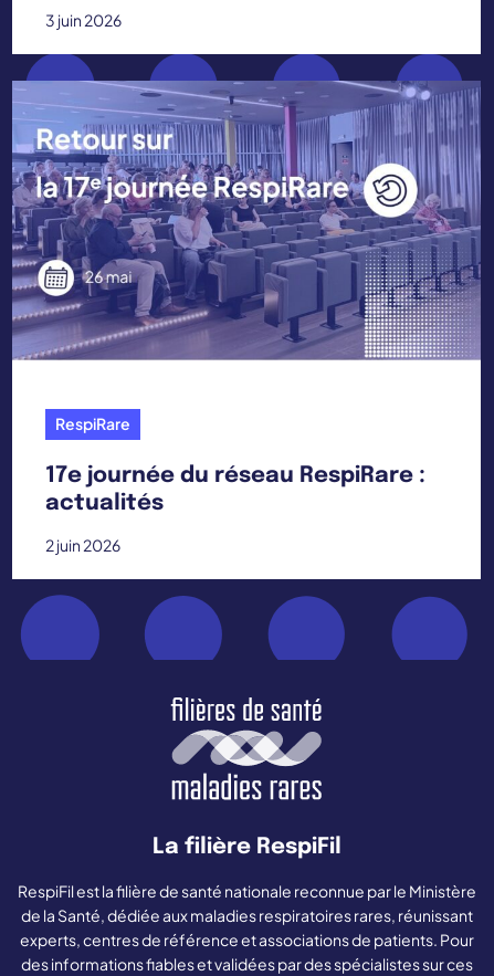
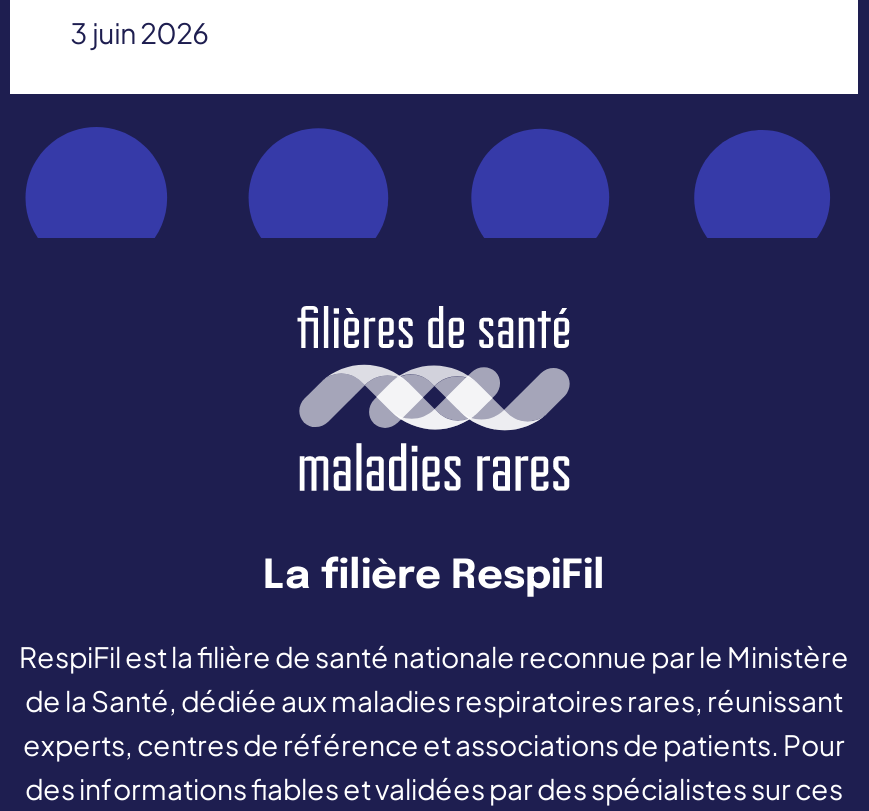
[11,54,482,361] [image] -> none
[45,413,426,555] RespiRare | 17e journée du réseau RespiRare : | actualités | 2 juin 2026 -> none

